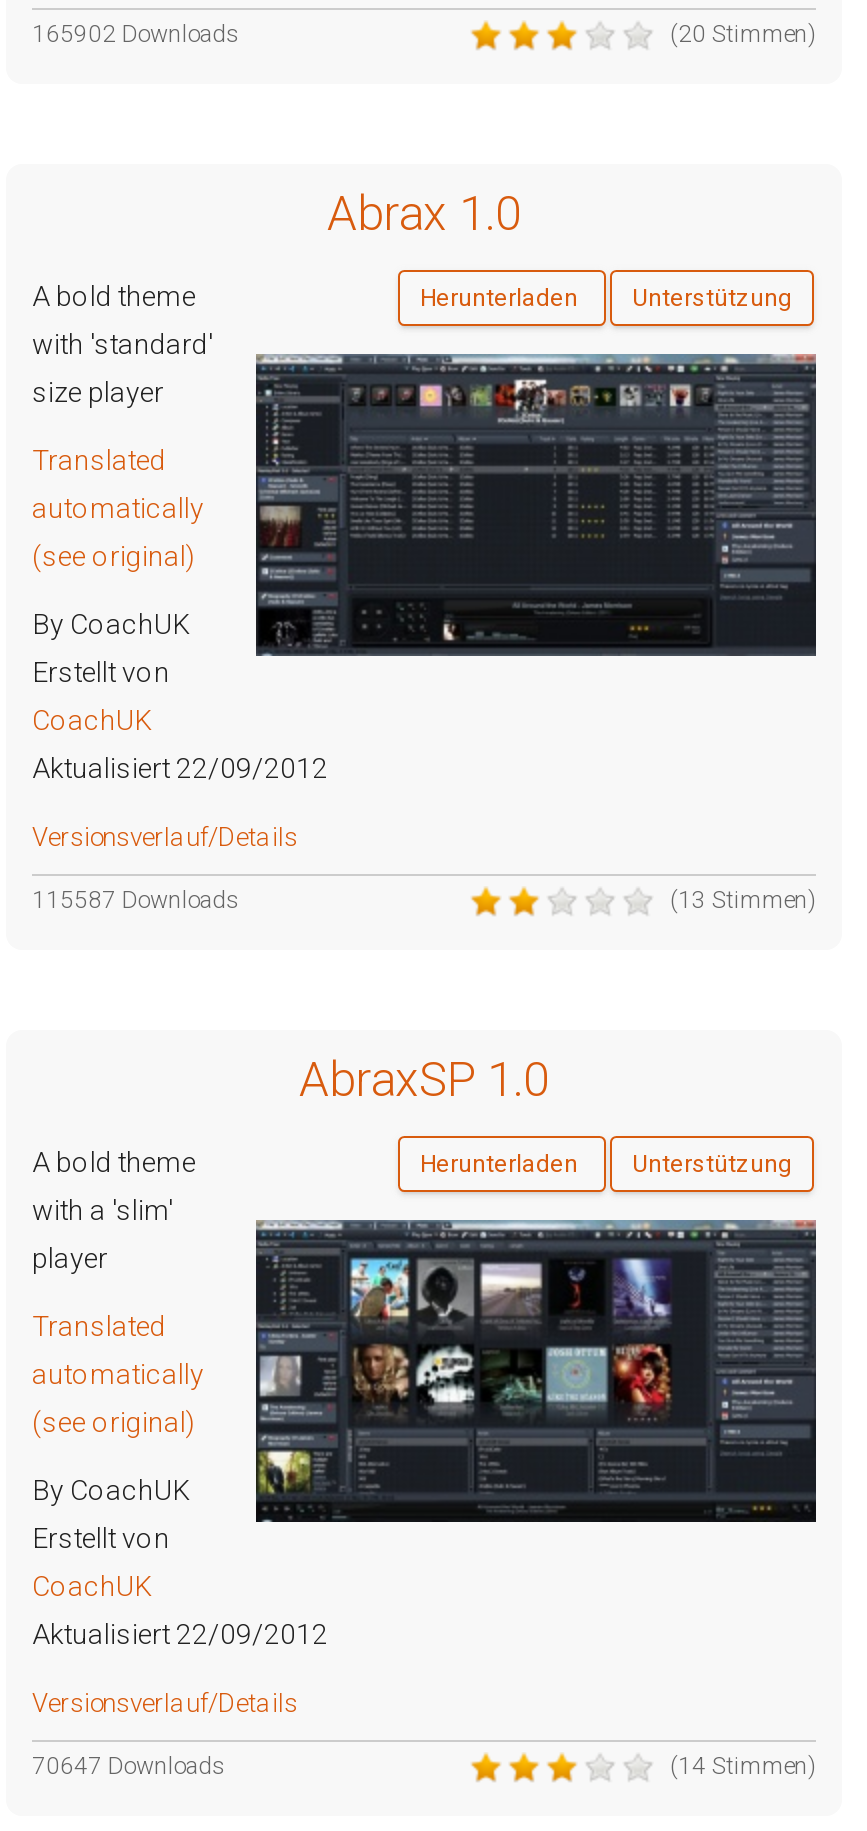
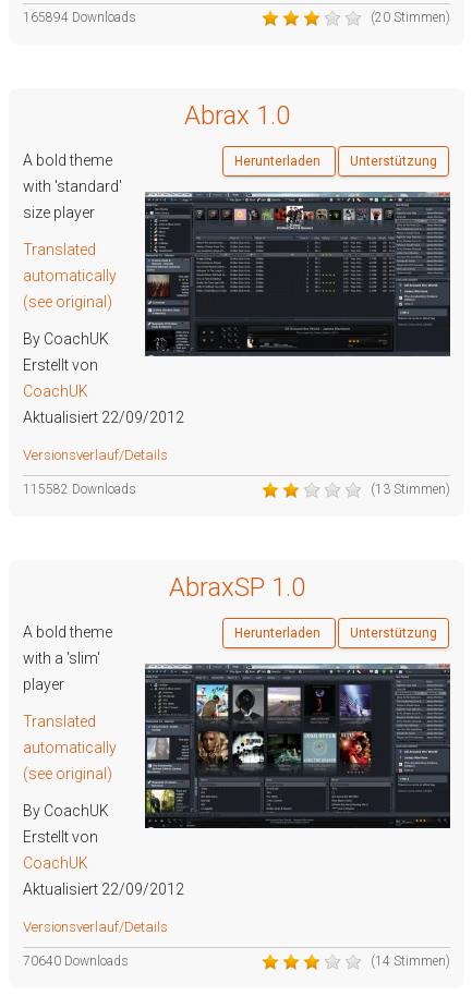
[32,20,240,48] 165902 Downloads -> [23,10,136,25] 165894 Downloads
[32,886,240,914] 115587 Downloads -> [23,482,136,497] 115582 Downloads
[32,1752,226,1780] 70647 Downloads -> [23,954,129,969] 70640 Downloads

